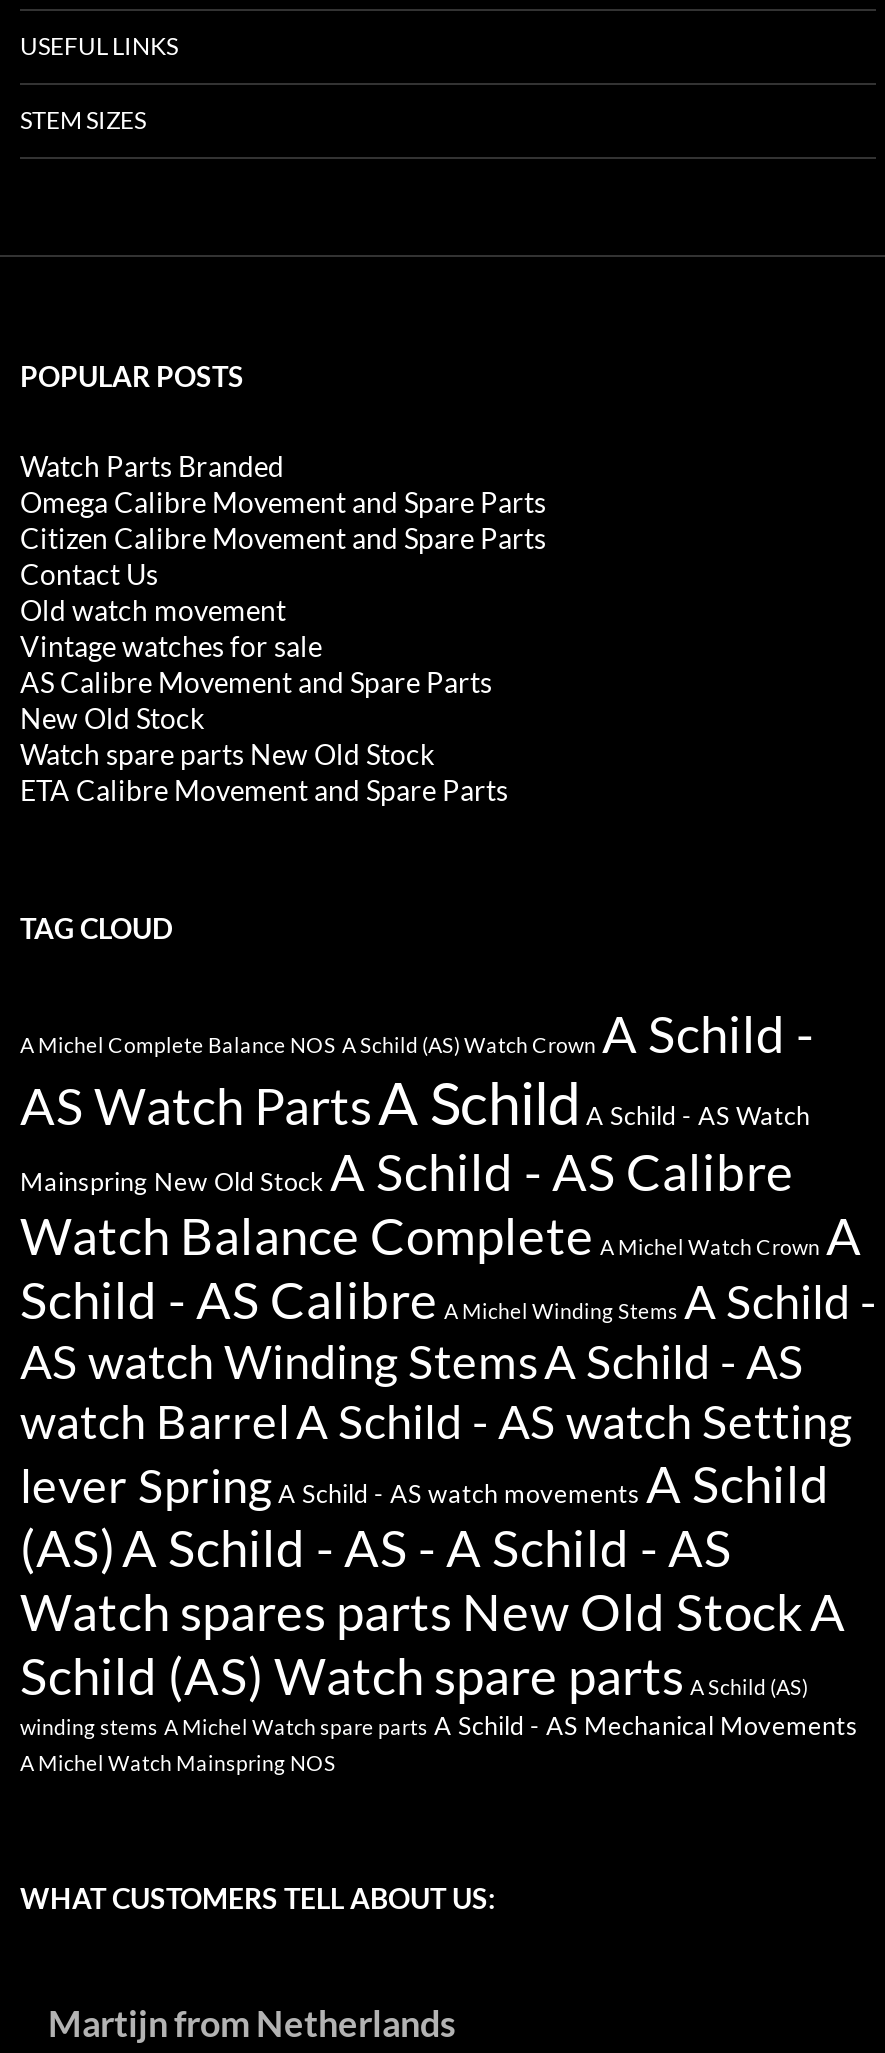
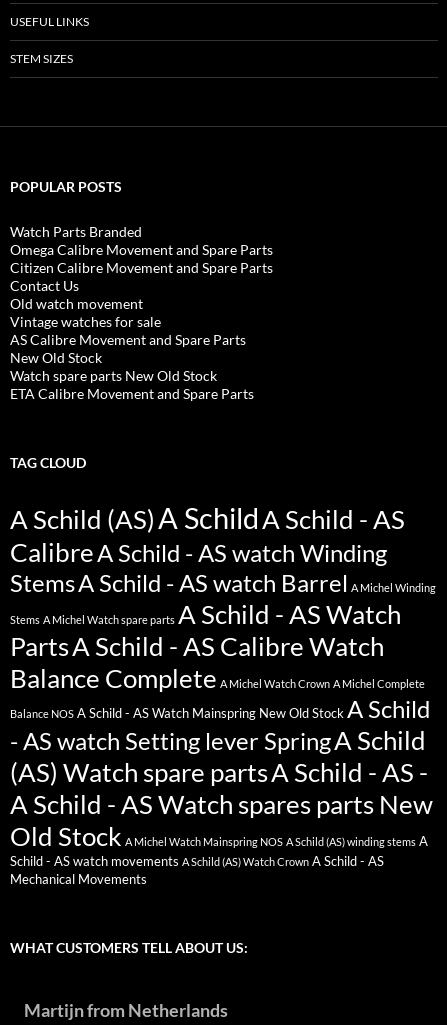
[20,1003,876,1775] A Michel Complete Balance NOS A Schild (AS) Watch Crown A Schild - | AS Watch Parts A Schild A Schild - AS Watch | Mainspring New Old Stock A Schild - AS Calibre | Watch Balance Complete A Michel Watch Crown A | Schild - AS Calibre A Michel Winding Stems A Schild - | AS watch Winding Stems A Schild - AS | watch Barrel A Schild - AS watch Setting | lever Spring A Schild - AS watch movements A Schild | (AS) A Schild - AS - A Schild - AS | Watch spares parts New Old Stock A | Schild (AS) Watch spare parts A Schild (AS) | winding stems A Michel Watch spare parts A Schild - AS Mechanical Movements | A Michel Watch Mainspring NOS -> [10,500,436,887] A Schild (AS) A Schild A Schild - AS | Calibre A Schild - AS watch Winding | Stems A Schild - AS watch Barrel A Michel Winding | Stems A Michel Watch spare parts A Schild - AS Watch | Parts A Schild - AS Calibre Watch | Balance Complete A Michel Watch Crown A Michel Complete | Balance NOS A Schild - AS Watch Mainspring New Old Stock A Schild | - AS watch Setting lever Spring A Schild | (AS) Watch spare parts A Schild - AS - | A Schild - AS Watch spares parts New | Old Stock A Michel Watch Mainspring NOS A Schild (AS) winding stems A | Schild - AS watch movements A Schild (AS) Watch Crown A Schild - AS | Mechanical Movements

